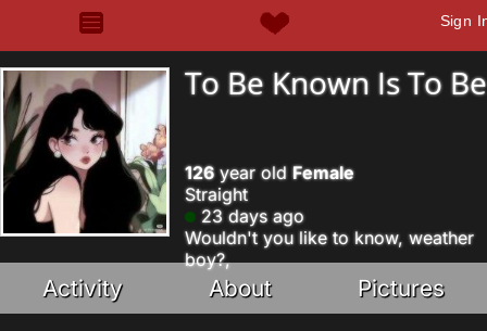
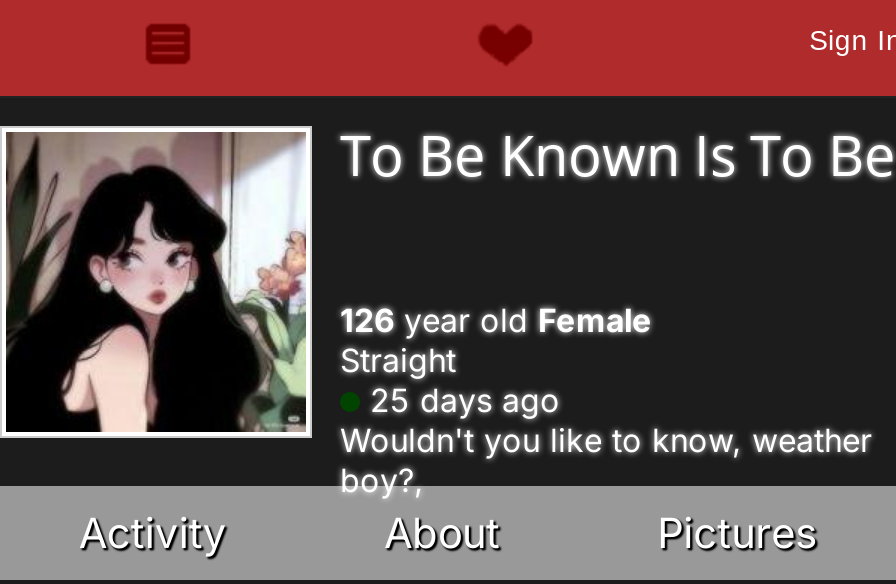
[196,205,304,227] 23 days ago -> [360,380,560,420] 25 days ago

